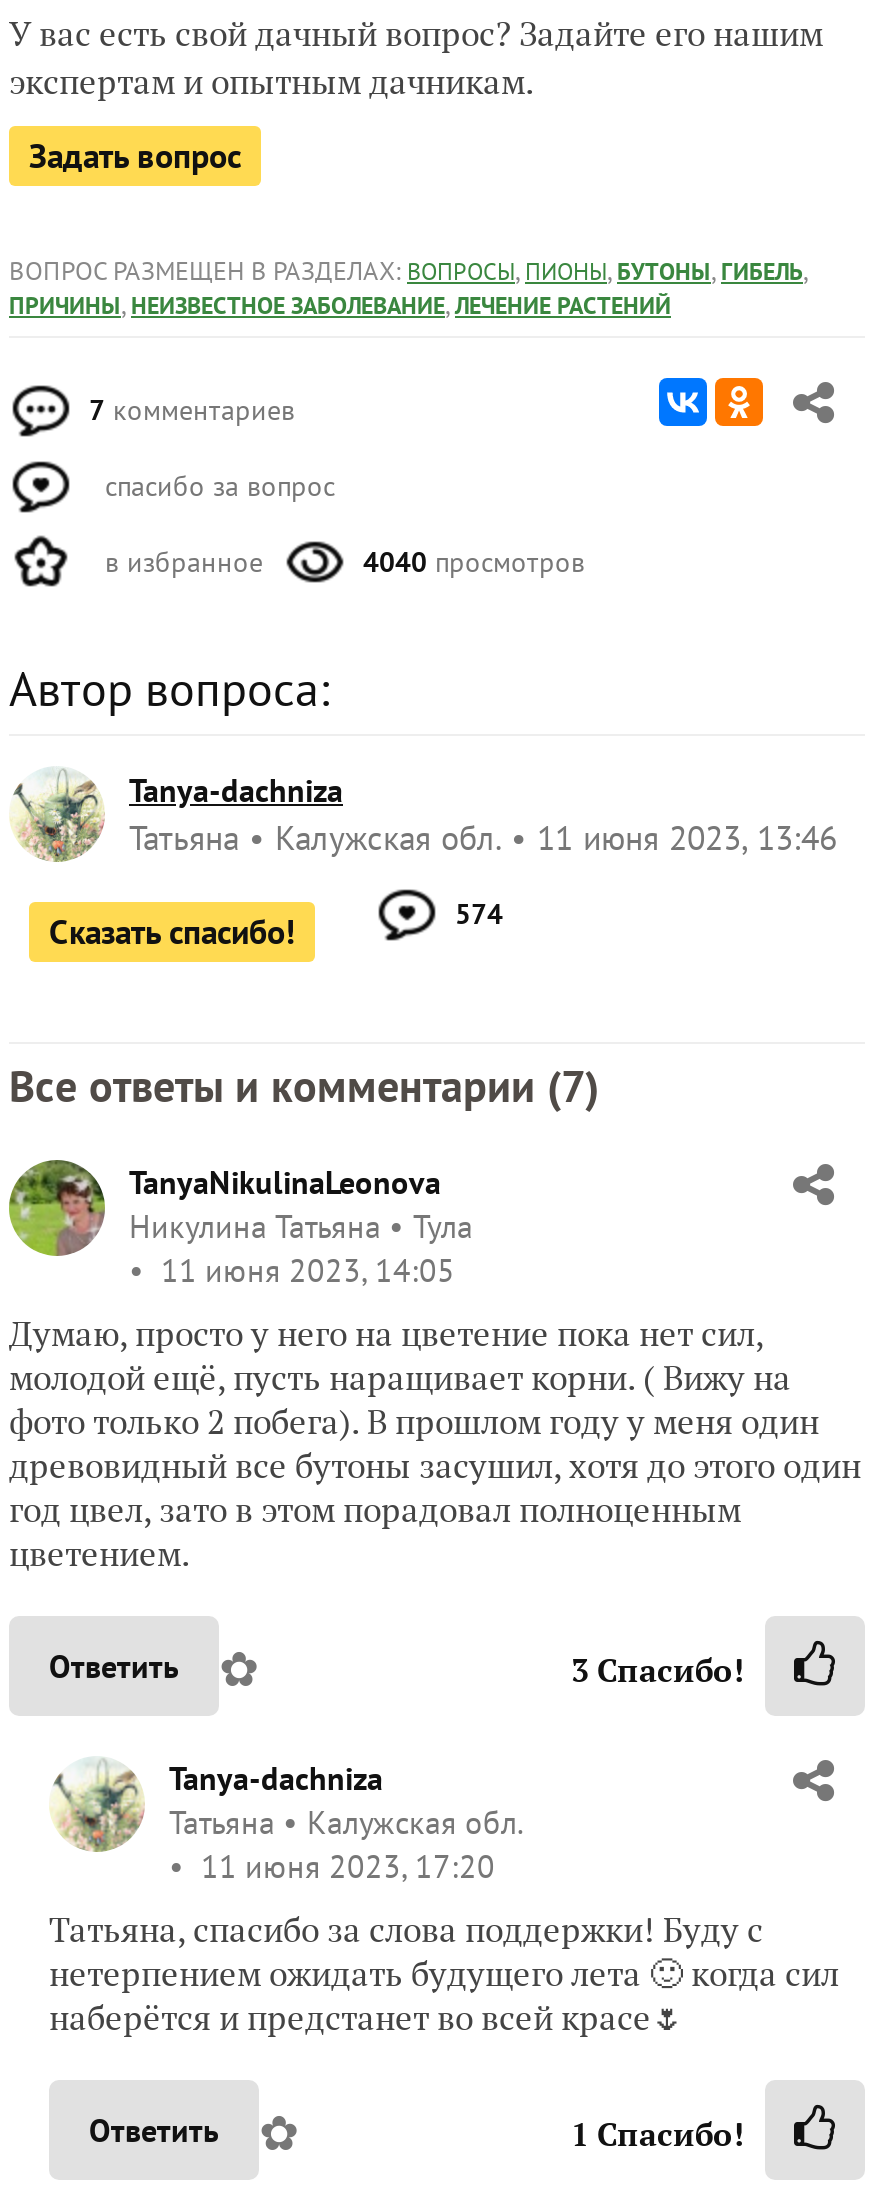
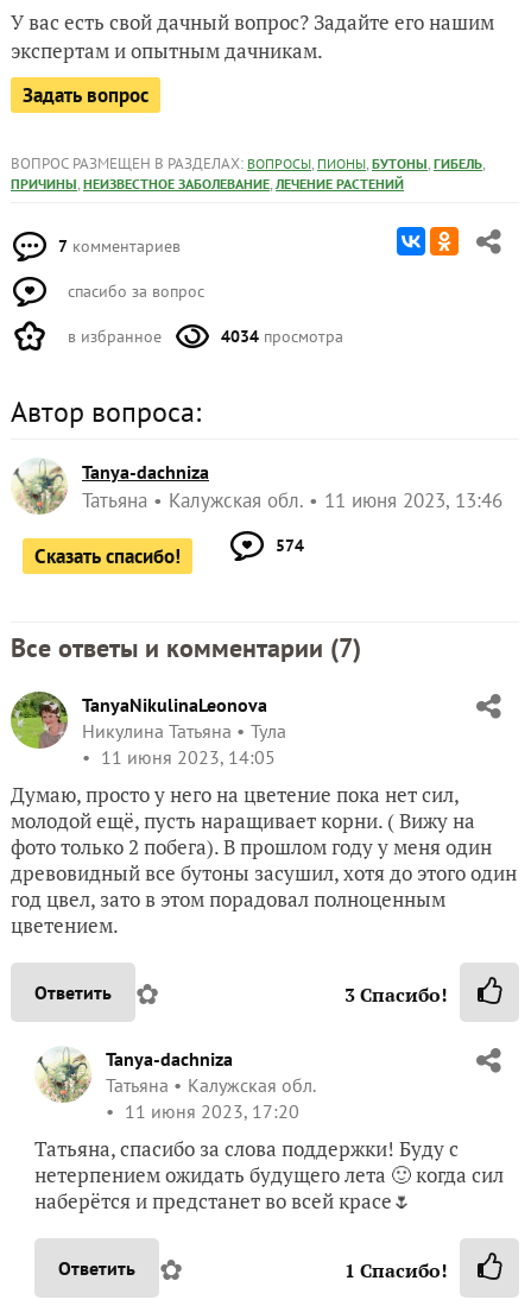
[363,544,585,580] 4040 просмотров -> [221,326,343,347] 4034 просмотра

